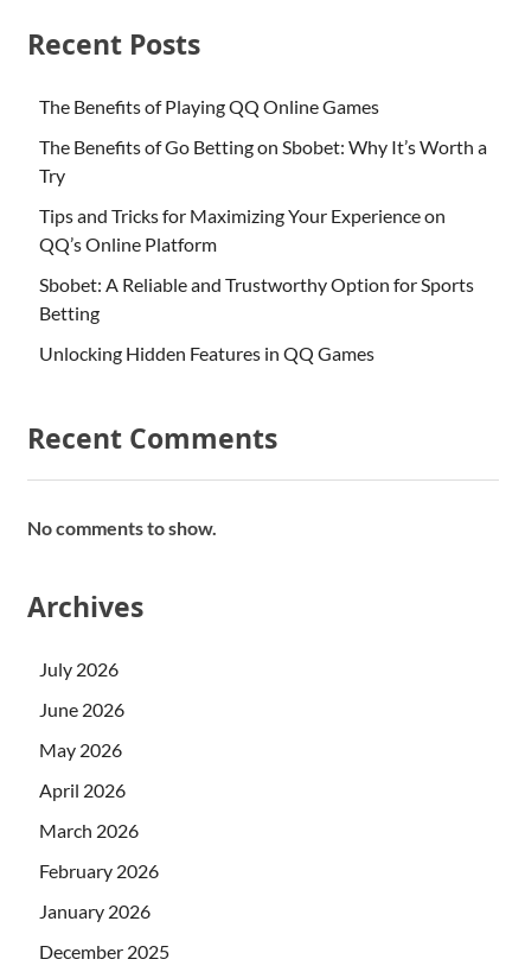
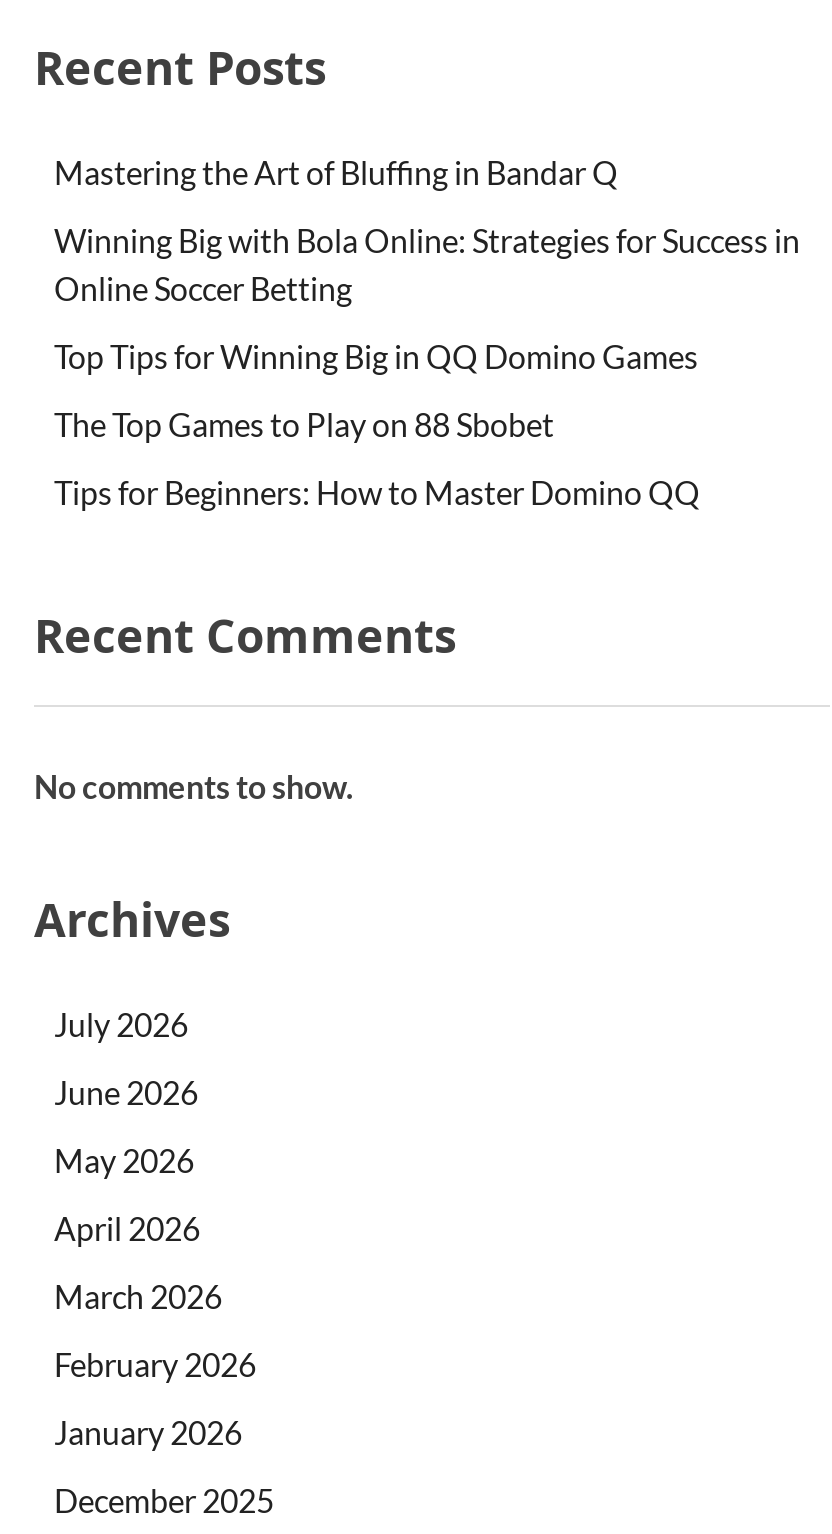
[39,94,379,117] The Benefits of Playing QQ Online Games -> [54,152,618,190] Mastering the Art of Bluffing in Bandar Q
[39,135,487,186] The Benefits of Go Betting on Sbobet: Why It’s Worth a | Try -> [54,220,800,306] Winning Big with Bola Online: Strategies for Success in | Online Soccer Betting
[39,204,446,255] Tips and Tricks for Maximizing Your Experience on | QQ’s Online Platform -> [54,336,698,374] Top Tips for Winning Big in QQ Domino Games
[39,272,474,324] Sbobet: A Reliable and Trustworthy Option for Sports | Betting -> [54,404,554,442] The Top Games to Play on 88 Sbobet
[39,341,374,364] Unlocking Hidden Features in QQ Games -> [54,472,700,510] Tips for Beginners: How to Master Domino QQ

